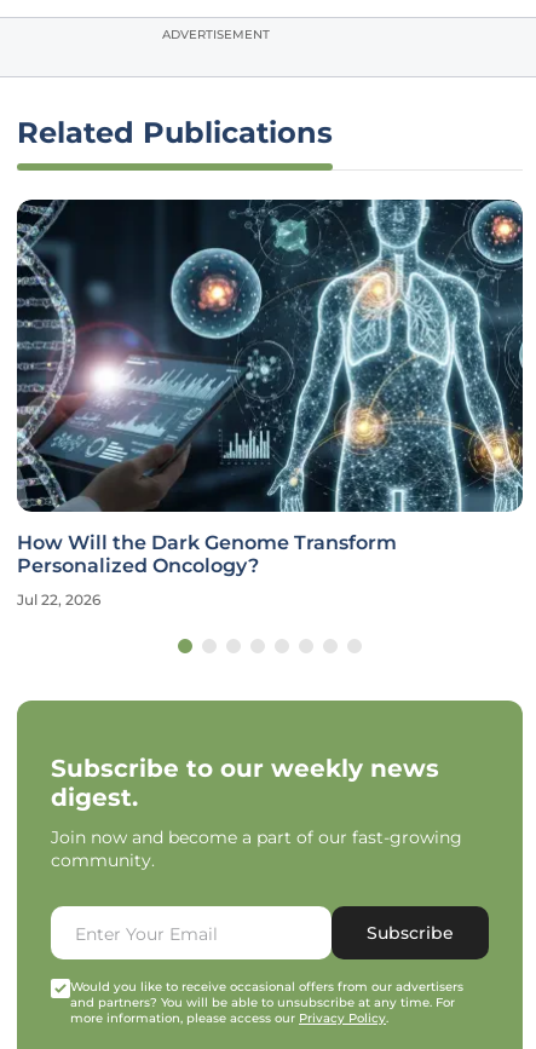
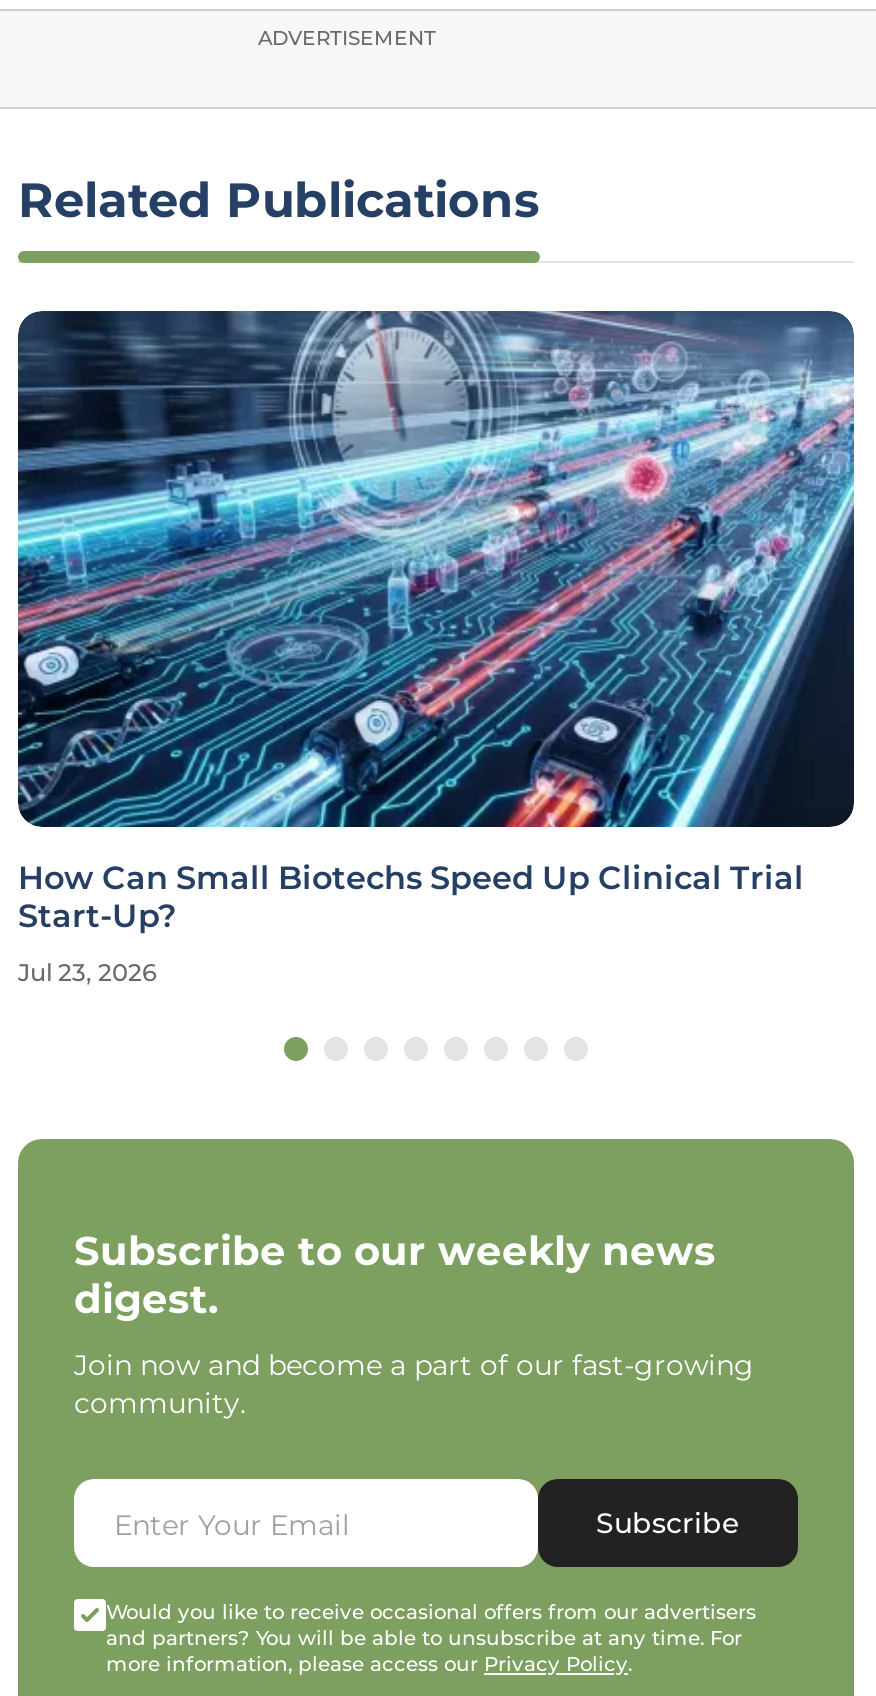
[16,198,524,578] [image] | How Will the Dark Genome Transform | Personalized Oncology? -> [16,309,856,936] [image] | How Can Small Biotechs Speed Up Clinical Trial | Start-Up?
[17,591,100,609] Jul 22, 2026 -> [18,958,156,988] Jul 23, 2026

